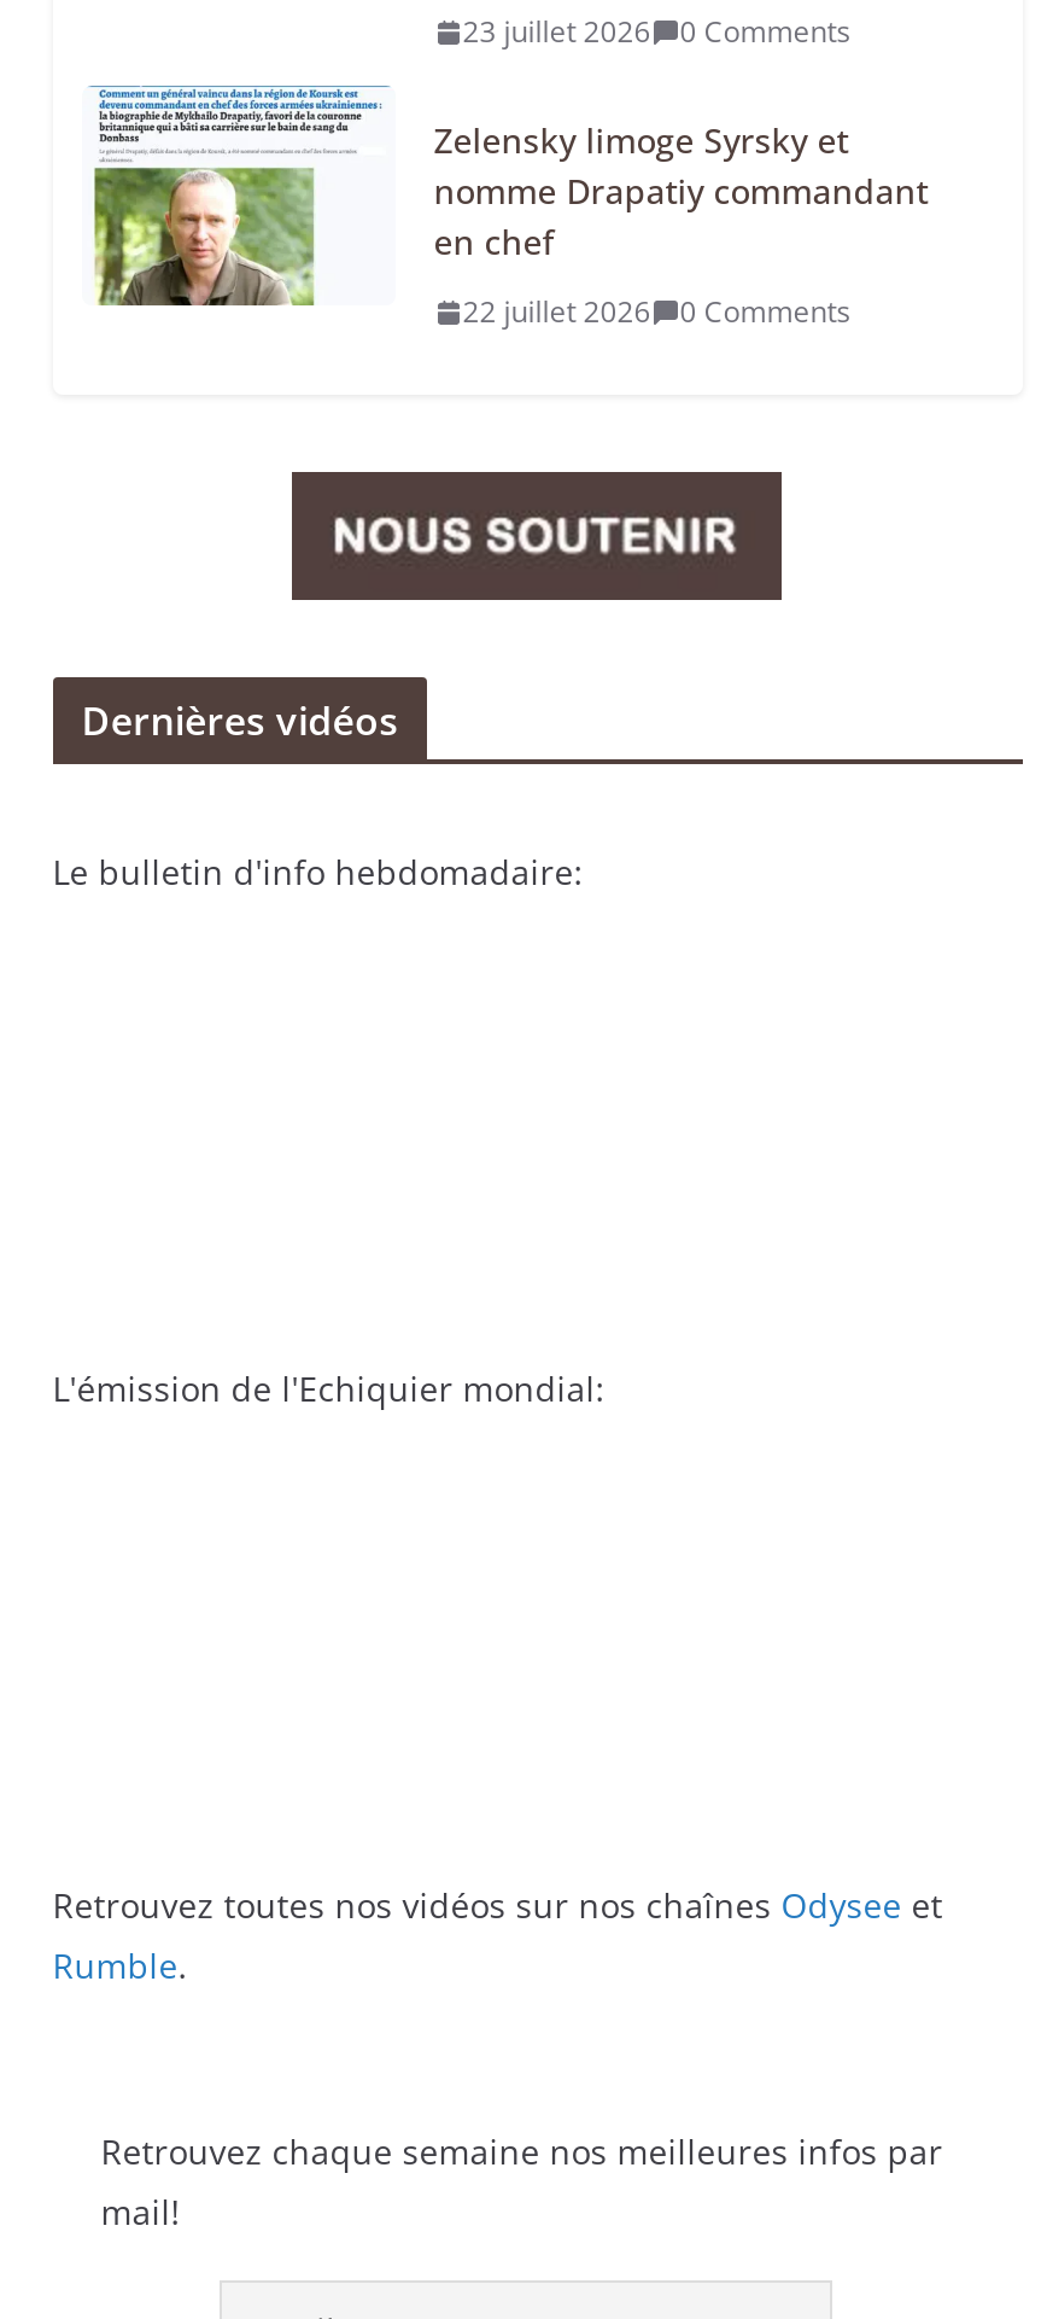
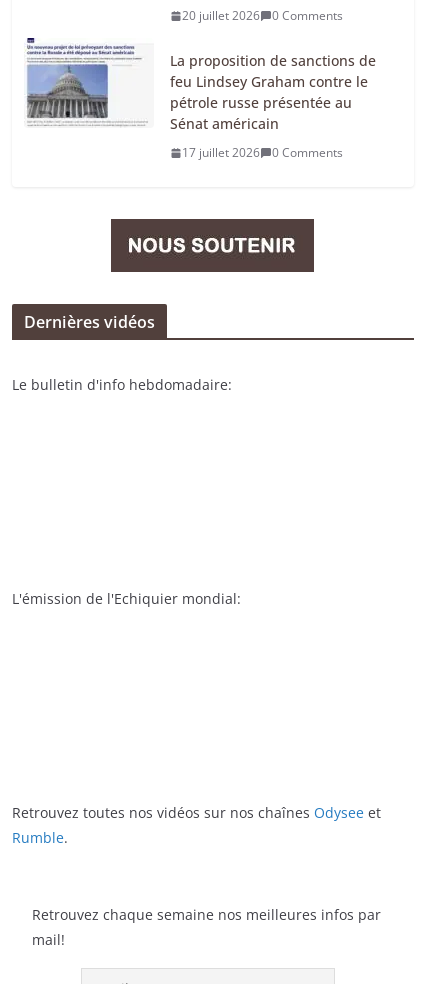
[462,12,851,53] 23 juillet 2026 0 Comments -> [182,7,343,24] 20 juillet 2026 0 Comments
[89,86,928,308] [image] | Zelensky limoge Syrsky et | nomme Drapatiy commandant | en chef -> [26,37,376,133] [image] | La proposition de sanctions de | feu Lindsey Graham contre le | pétrole russe présentée au | Sénat américain
[462,292,851,333] 22 juillet 2026 0 Comments -> [182,144,343,161] 17 juillet 2026 0 Comments

